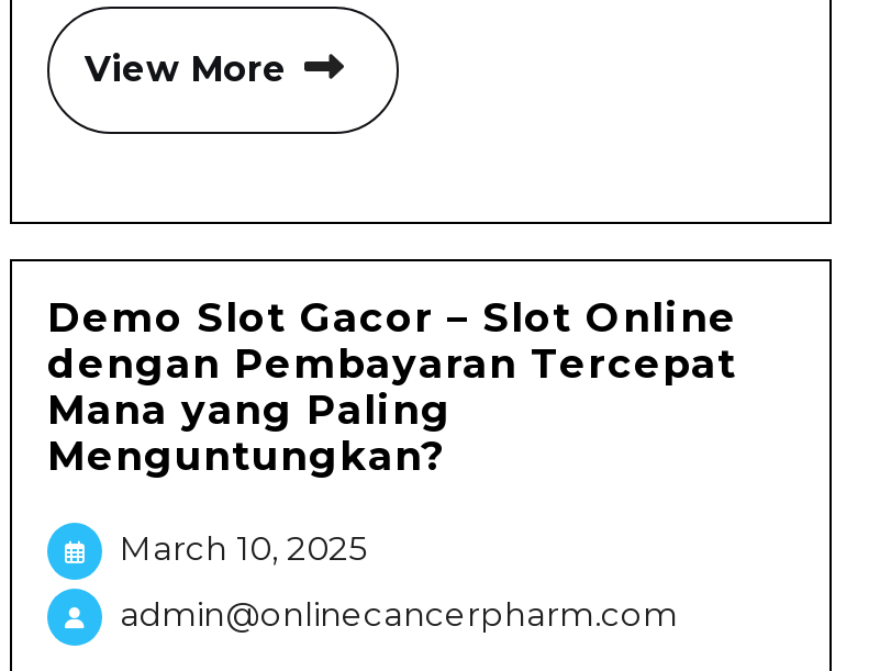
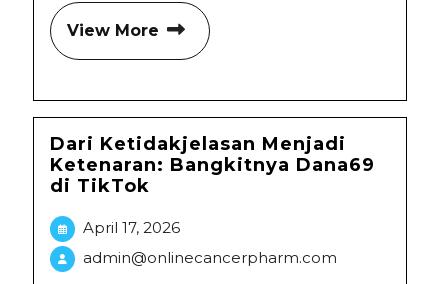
[47,294,737,481] Demo Slot Gacor – Slot Online | dengan Pembayaran Tercepat | Mana yang Paling | Menguntungkan? -> [50,133,375,197] Dari Ketidakjelasan Menjadi | Ketenaran: Bangkitnya Dana69 | di TikTok
[120,527,368,569] March 10, 2025 -> [83,218,180,237] April 17, 2026

